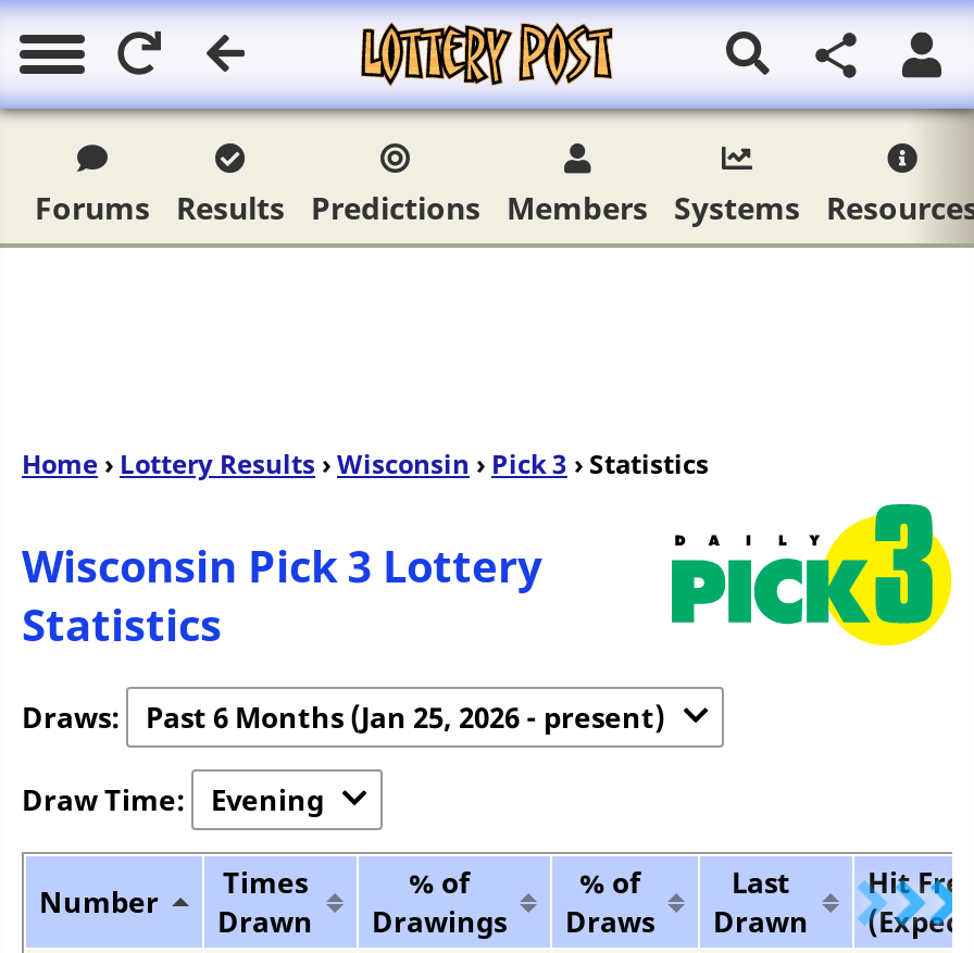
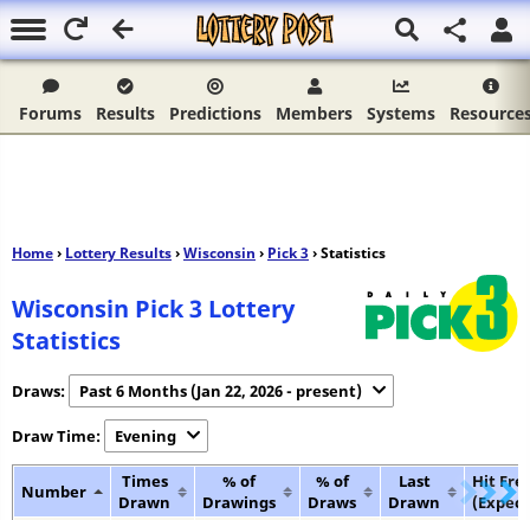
[146,698,665,737] Past 6 Months (Jan 25, 2026 - present) -> [79,380,362,402] Past 6 Months (Jan 22, 2026 - present)

